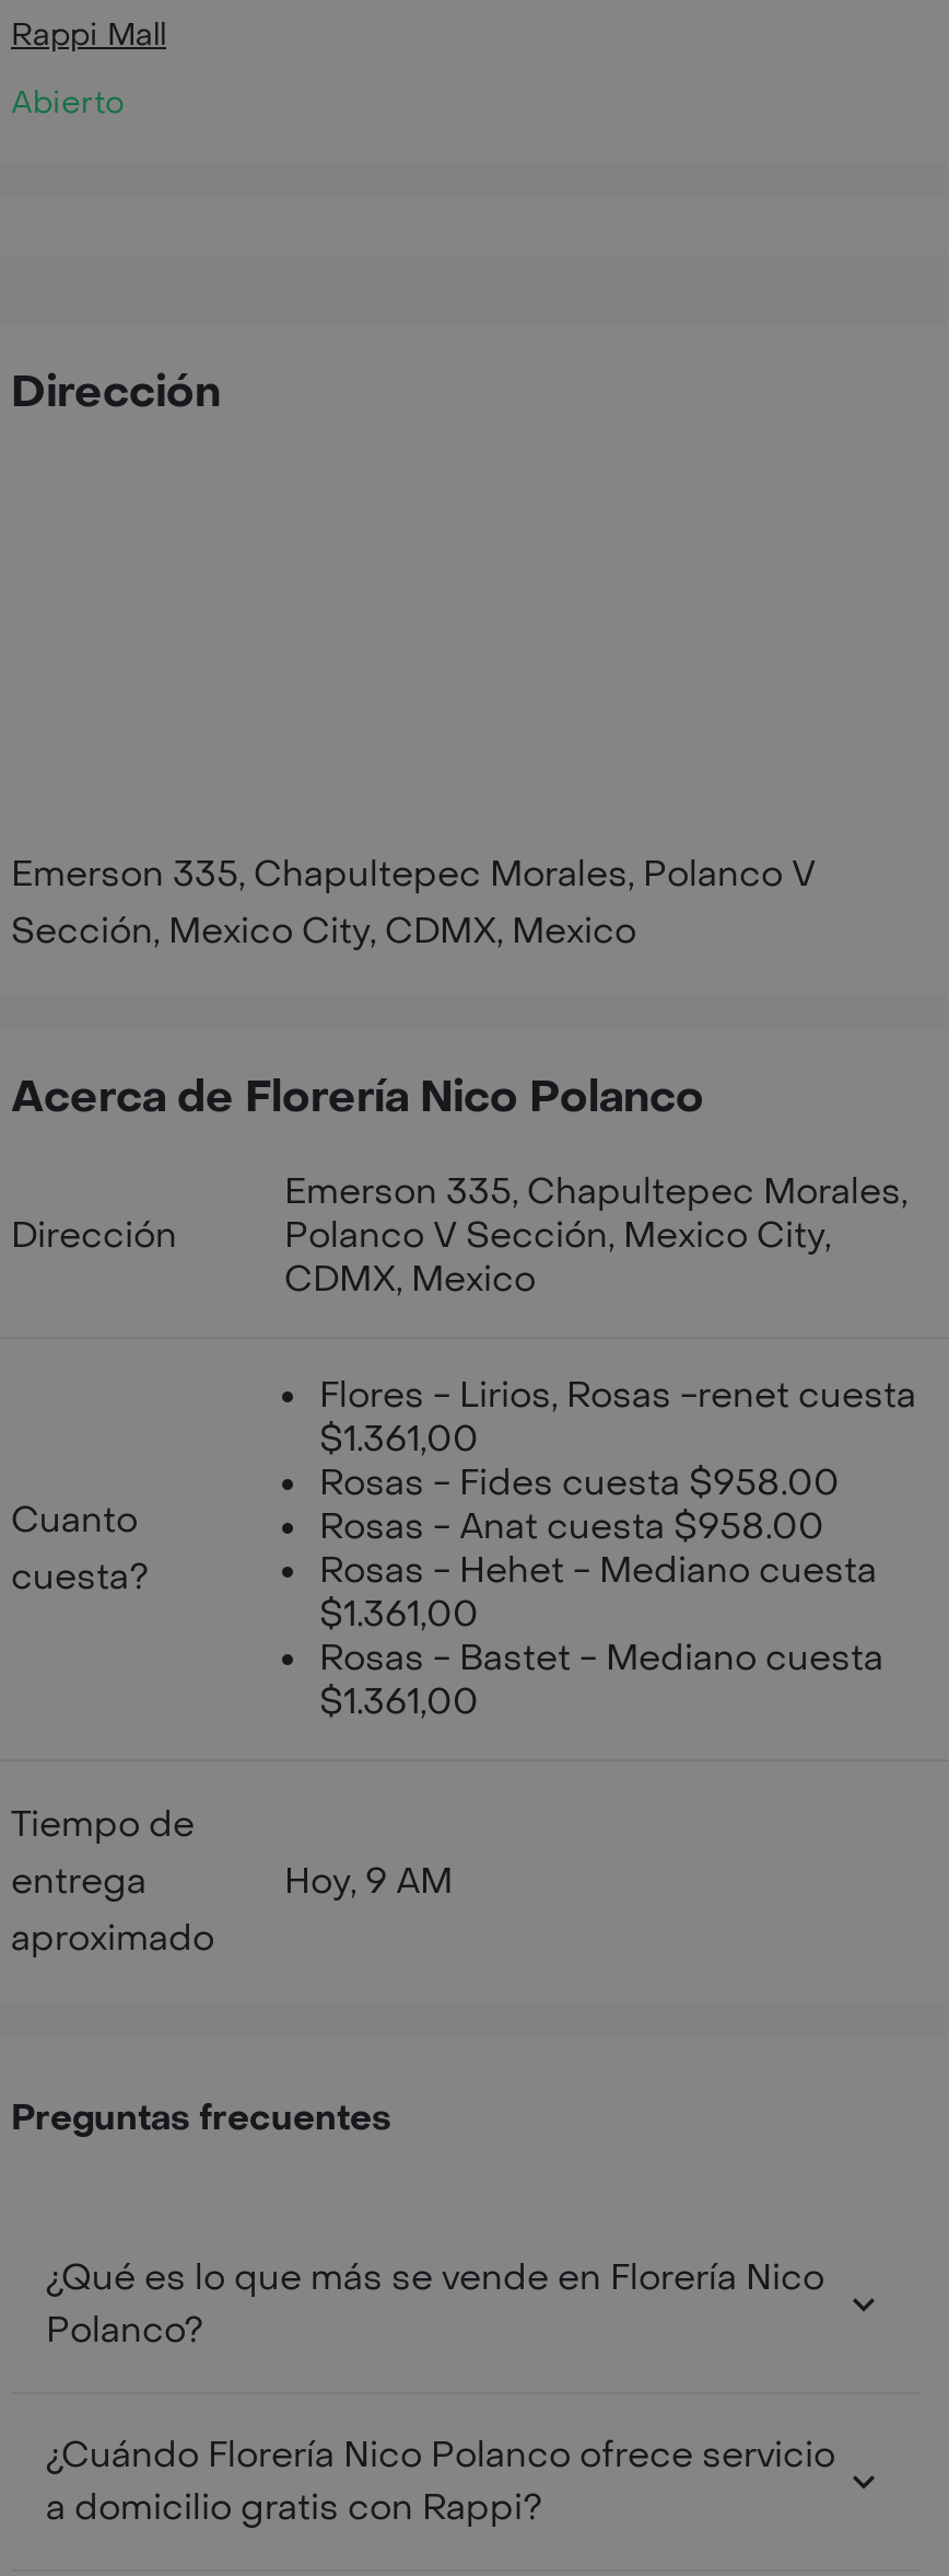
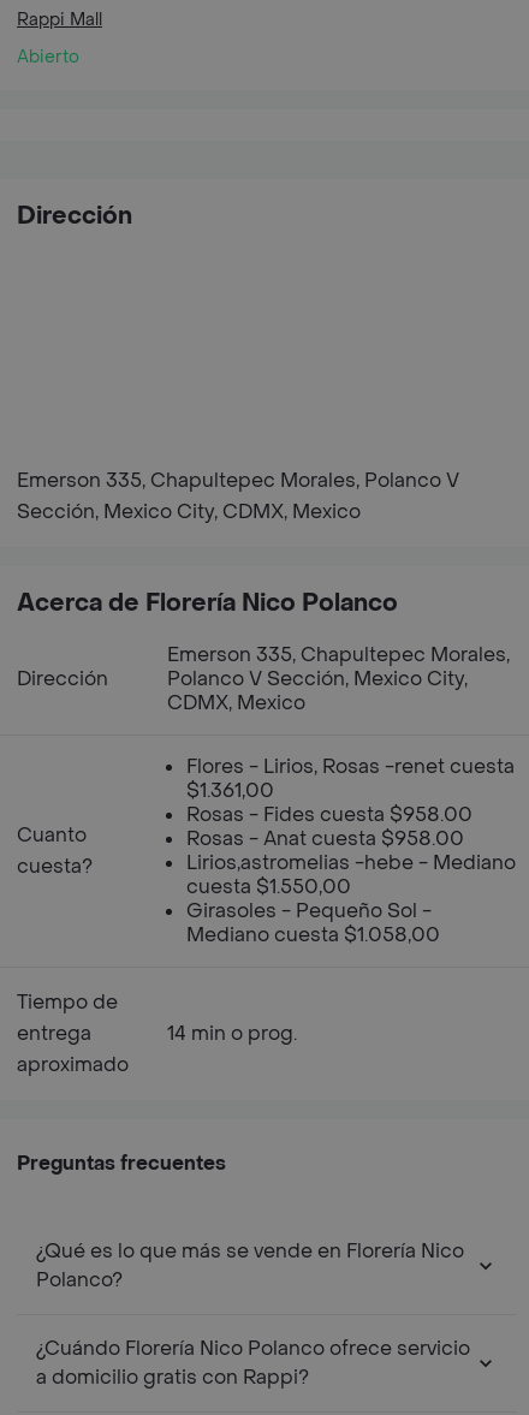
[319,1547,883,1724] Rosas - Hehet - Mediano cuesta | $1.361,00 | Rosas - Bastet - Mediano cuesta | $1.361,00 -> [186,850,516,947] Lirios,astromelias -hebe - Mediano | cuesta $1.550,00 | Girasoles - Pequeño Sol - | Mediano cuesta $1.058,00
[284,1858,453,1904] Hoy, 9 AM -> [167,1021,297,1046] 14 min o prog.

